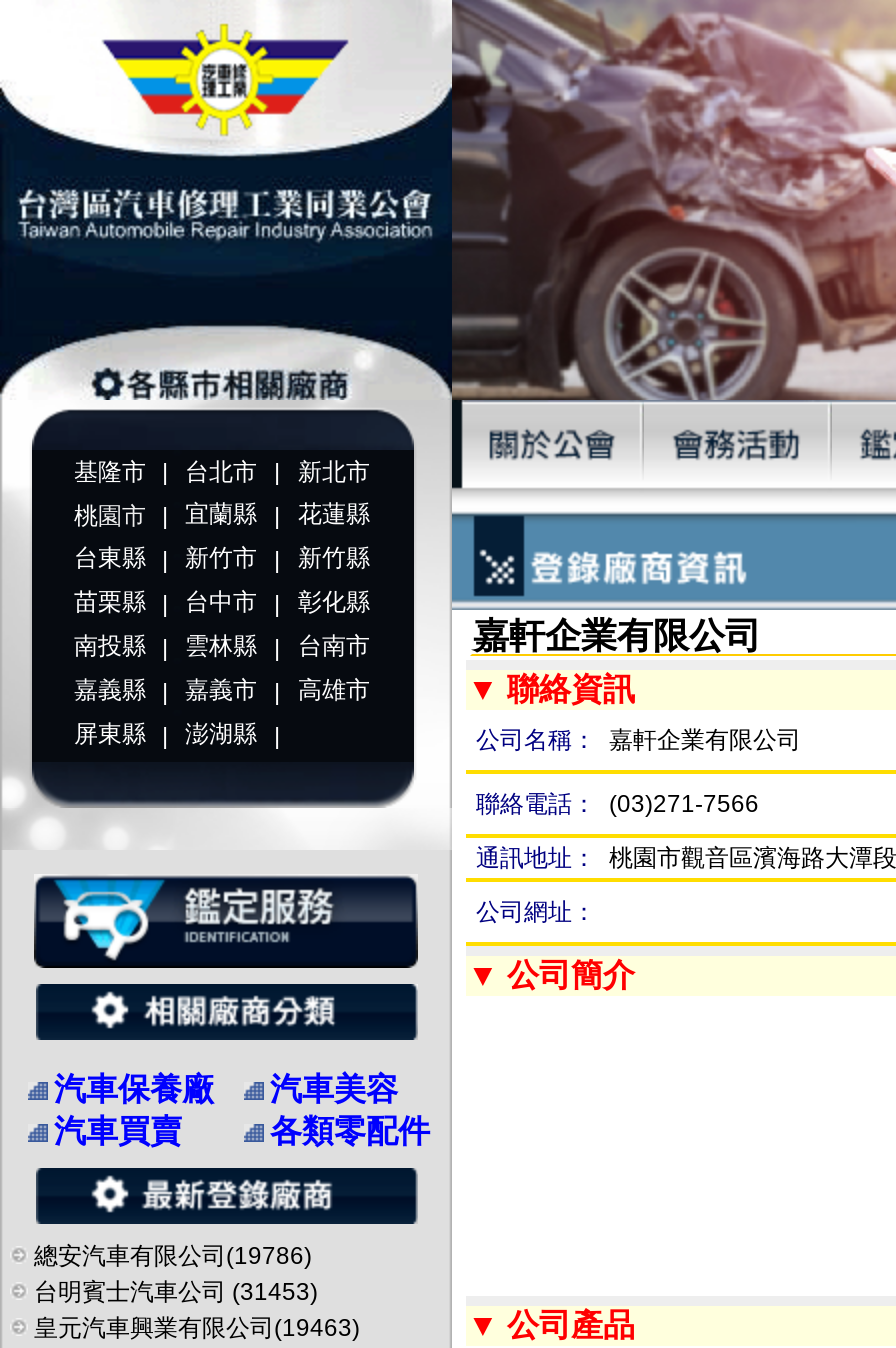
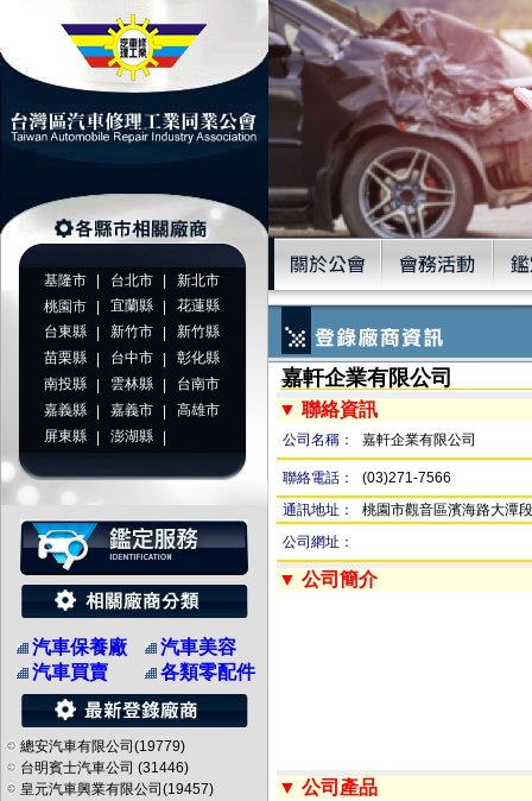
[34,1242,312,1270] 總安汽車有限公司(19786) -> [20,738,185,755] 總安汽車有限公司(19779)
[34,1278,318,1306] 台明賓士汽車公司(31453) -> [20,759,189,776] 台明賓士汽車公司(31446)
[34,1314,360,1342] 皇元汽車興業有限公司(19463) -> [20,781,214,797] 皇元汽車興業有限公司(19457)

